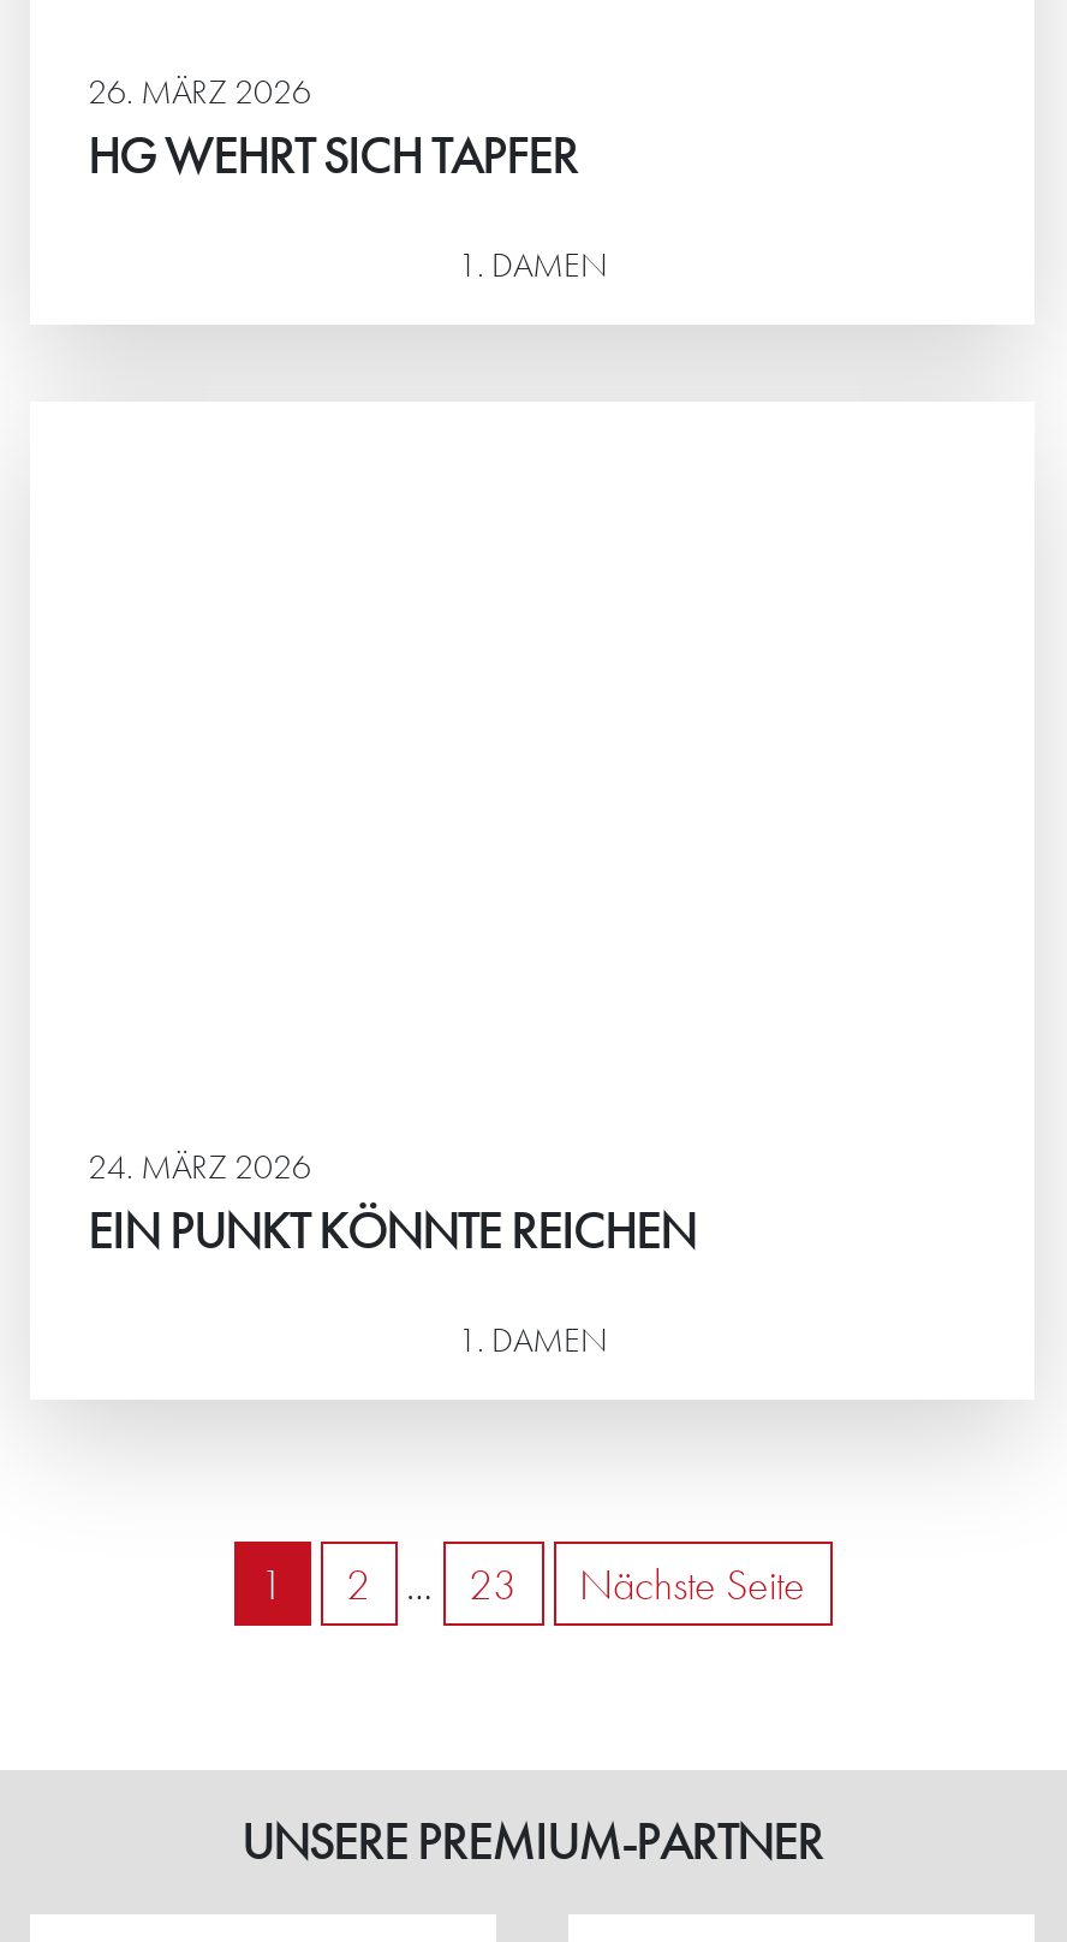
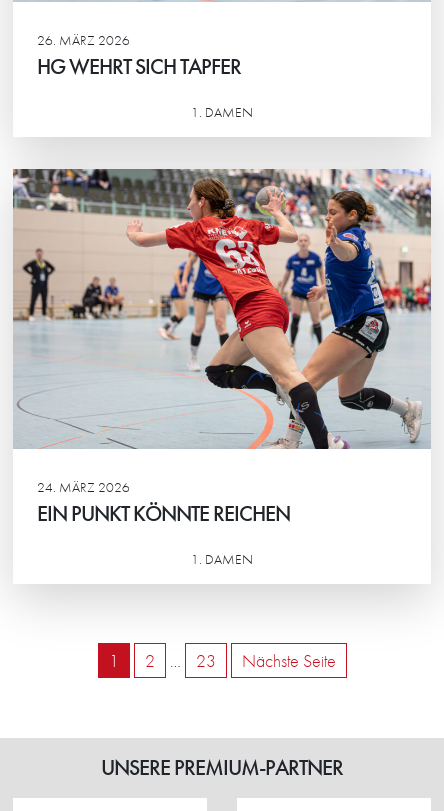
none -> [12,168,432,450] [image]

